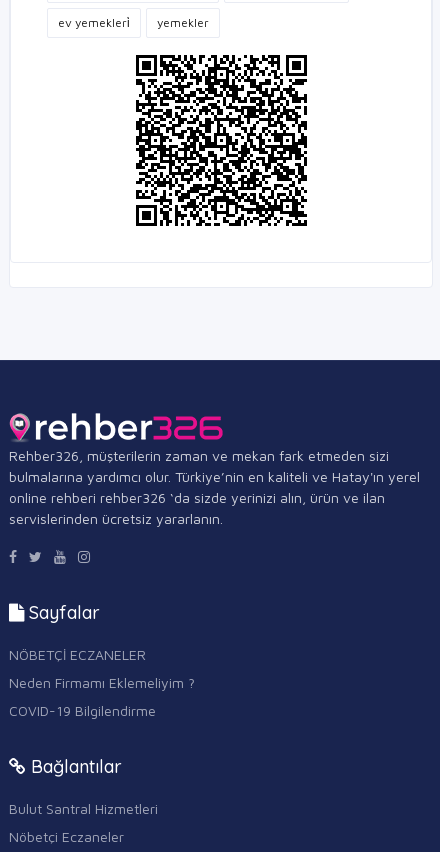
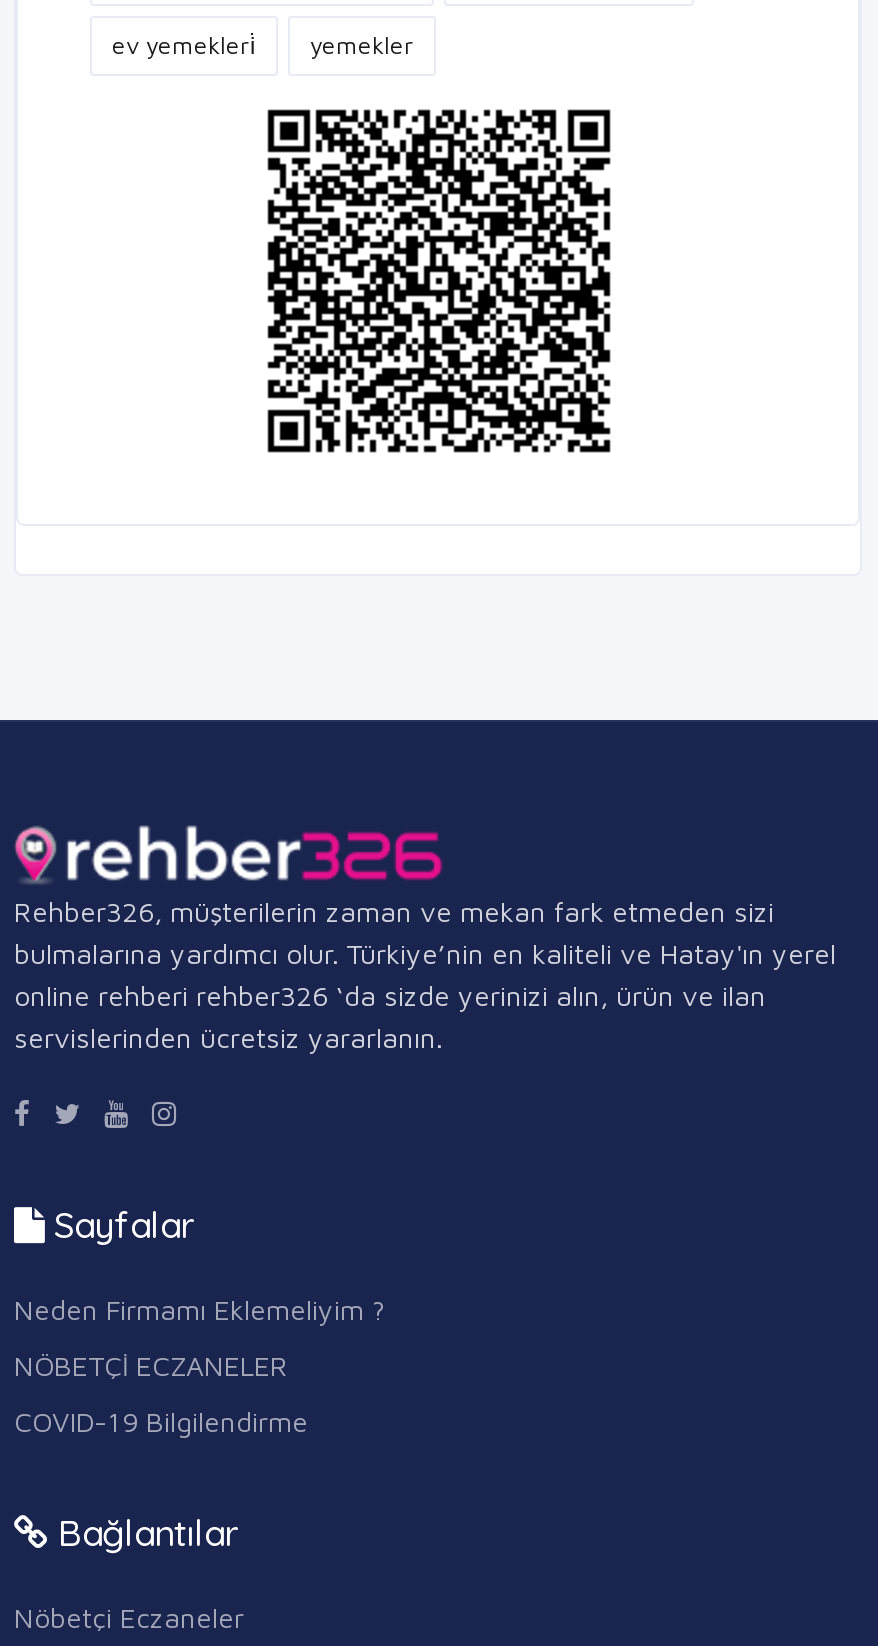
moved [9,646,146,663] -> [14,1348,288,1382]: NÖBETÇİ ECZANELER
moved [9,674,195,691] -> [14,1292,386,1326]: Neden Firmamı Eklemeliyim ?
[9,800,158,817] Bulut Santral Hizmetleri -> none

